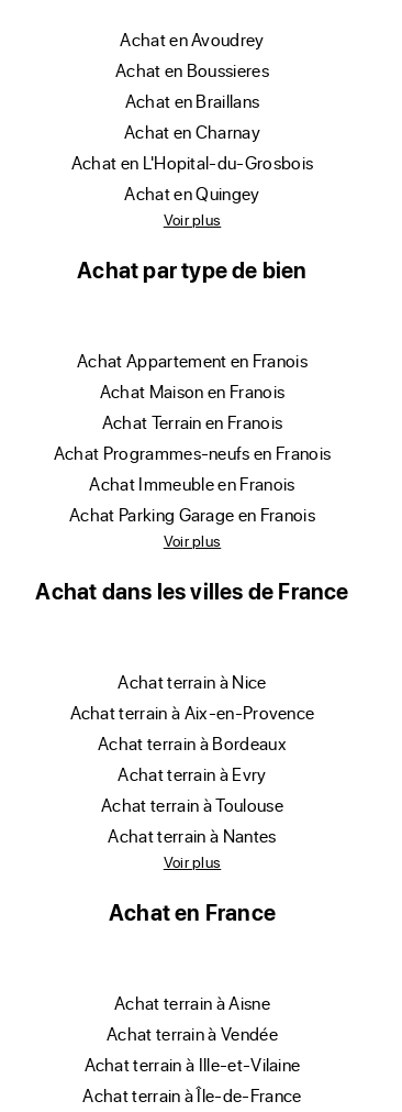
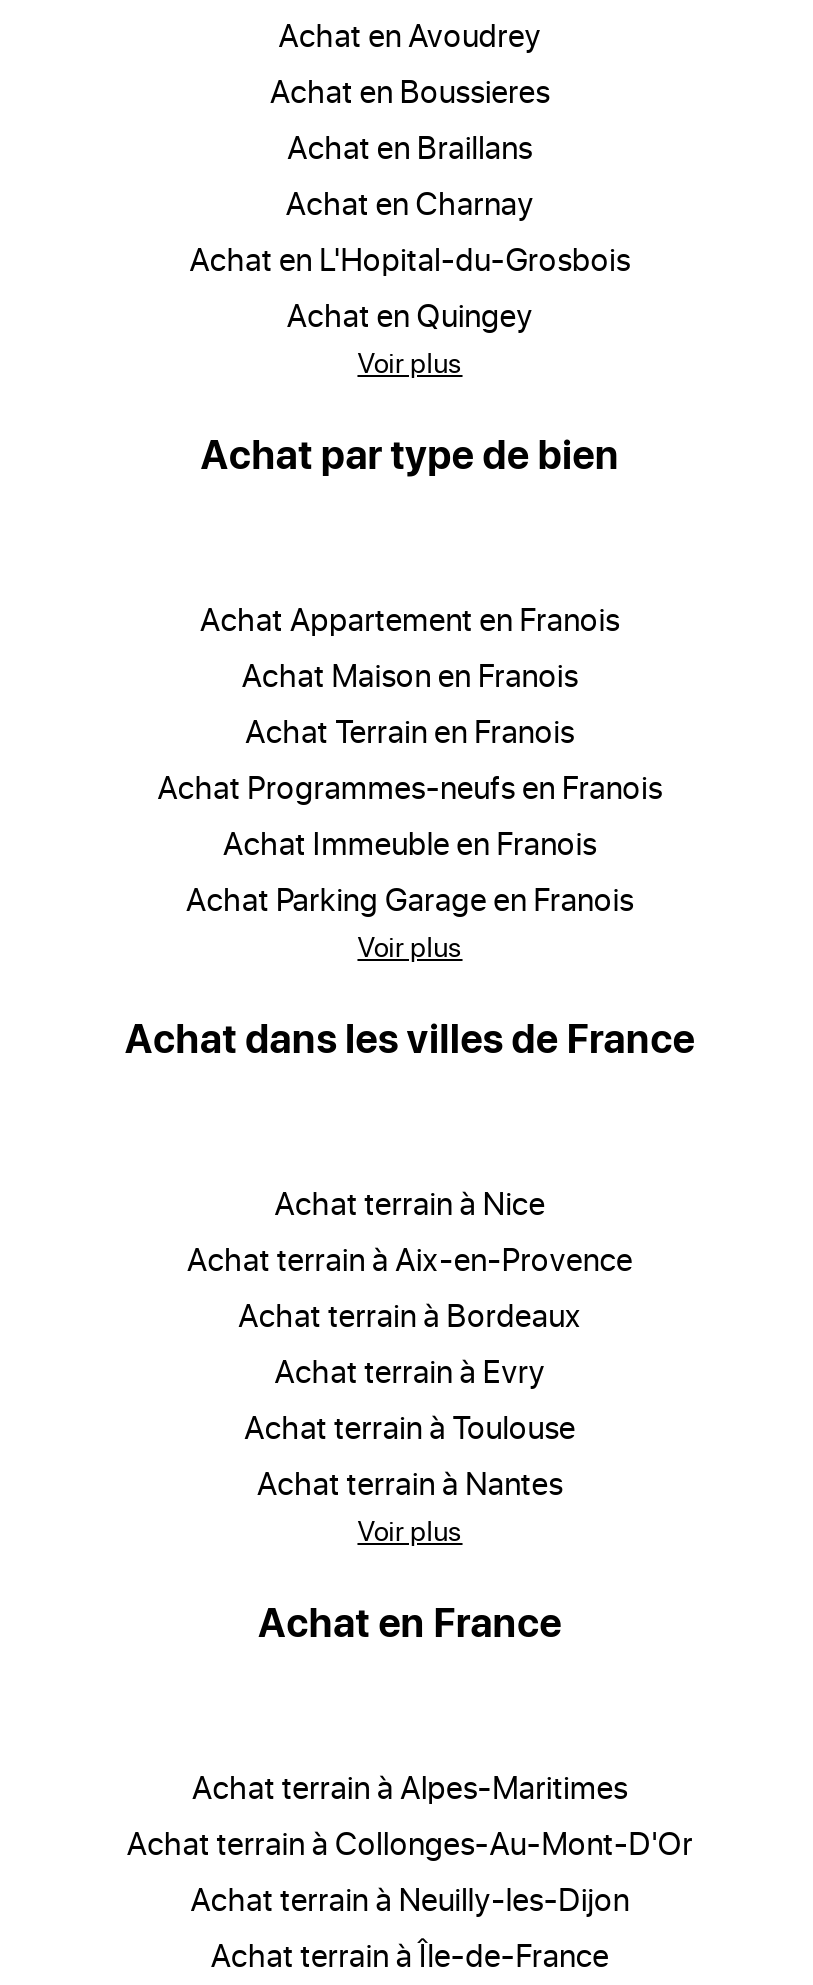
[126,991,270,1014] achat terrain à Aisne -> [213,1765,628,1807] achat terrain à Alpes-Maritimes
[118,1022,278,1045] achat terrain à Vendée -> [147,1821,693,1863] achat terrain à Collonges-Au-Mont-D'Or
[95,1053,300,1076] achat terrain à Ille-et-Vilaine -> [211,1877,630,1919] achat terrain à Neuilly-les-Dijon

